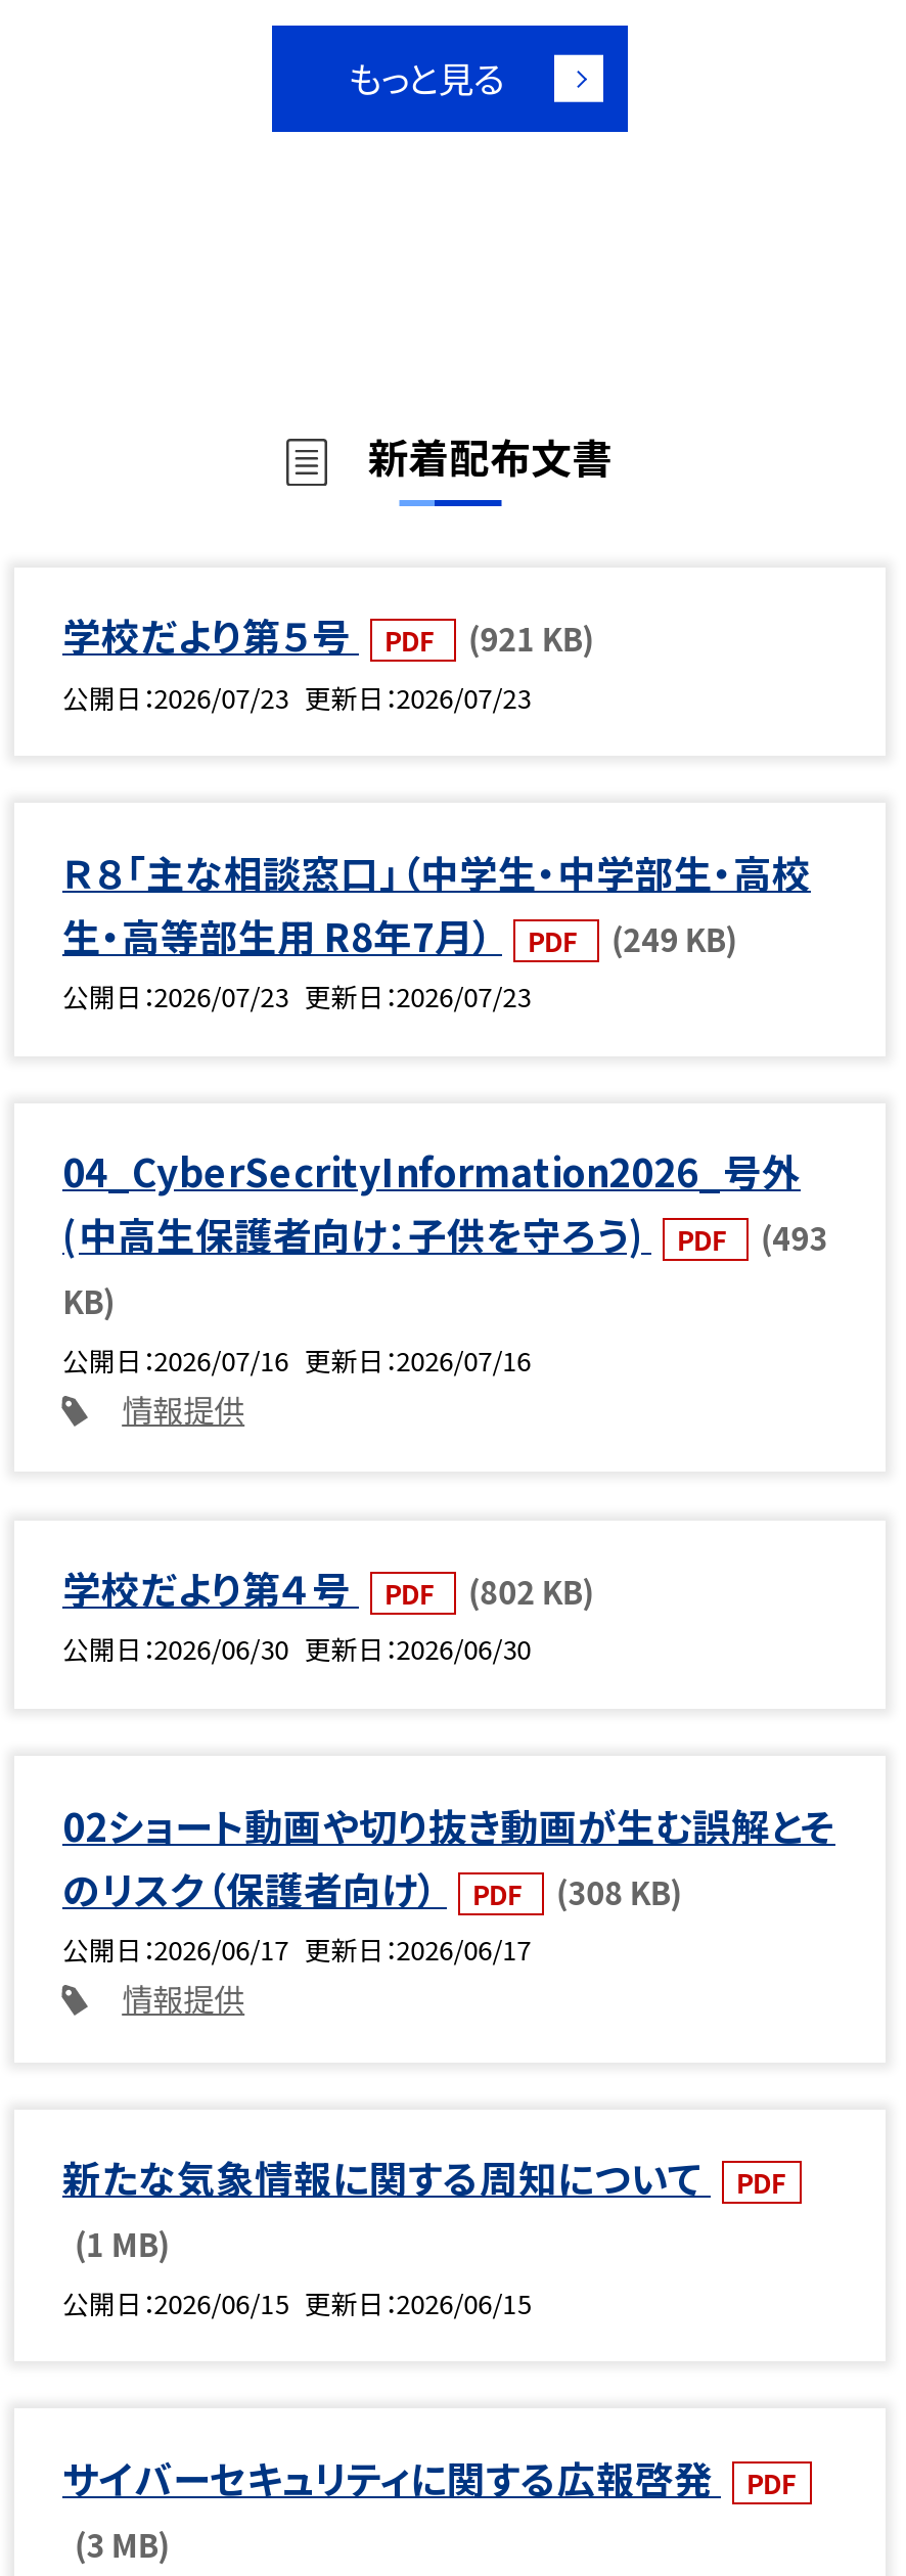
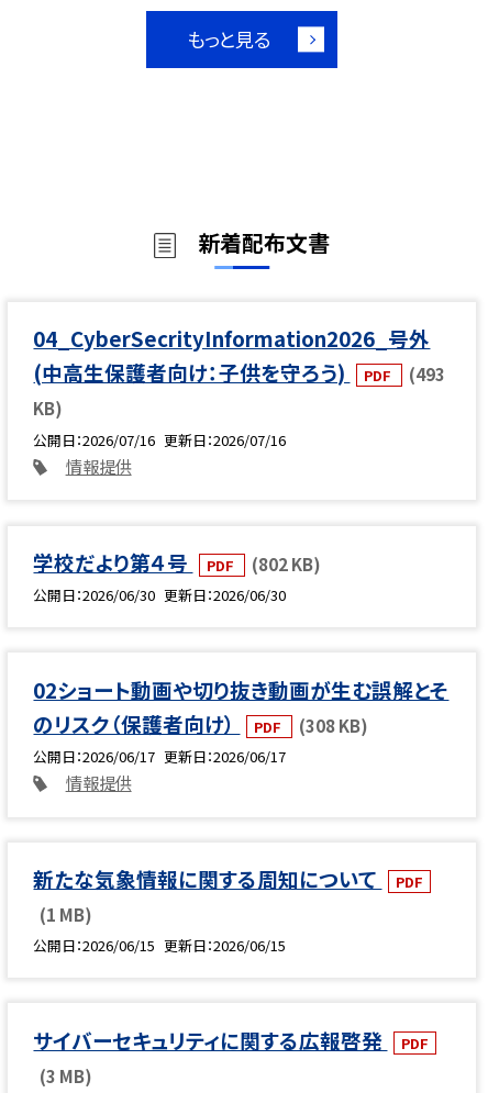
[62,607,811,1016] 学校だより第５号 | PDF | (921 KB) | 公開日 2026/07/23 更新日 2026/07/23 | Ｒ８「主な相談窓口」（中学生・中学部生・高校 | 生・高等部生用 R8年7月） | PDF | (249 KB) | 公開日 2026/07/23 更新日 2026/07/23 -> none

